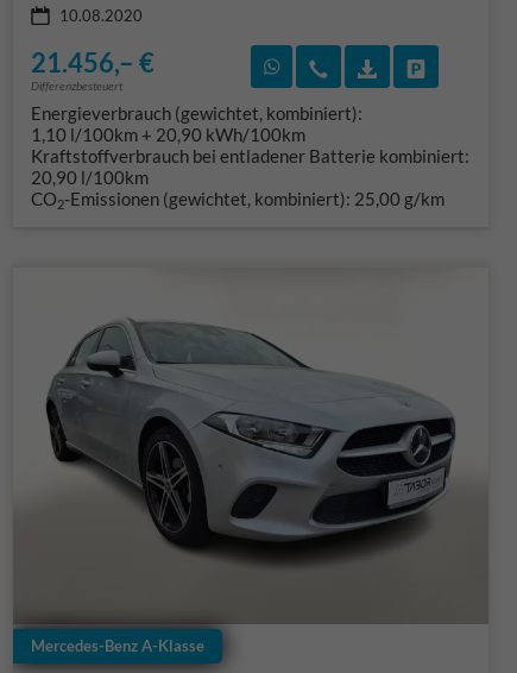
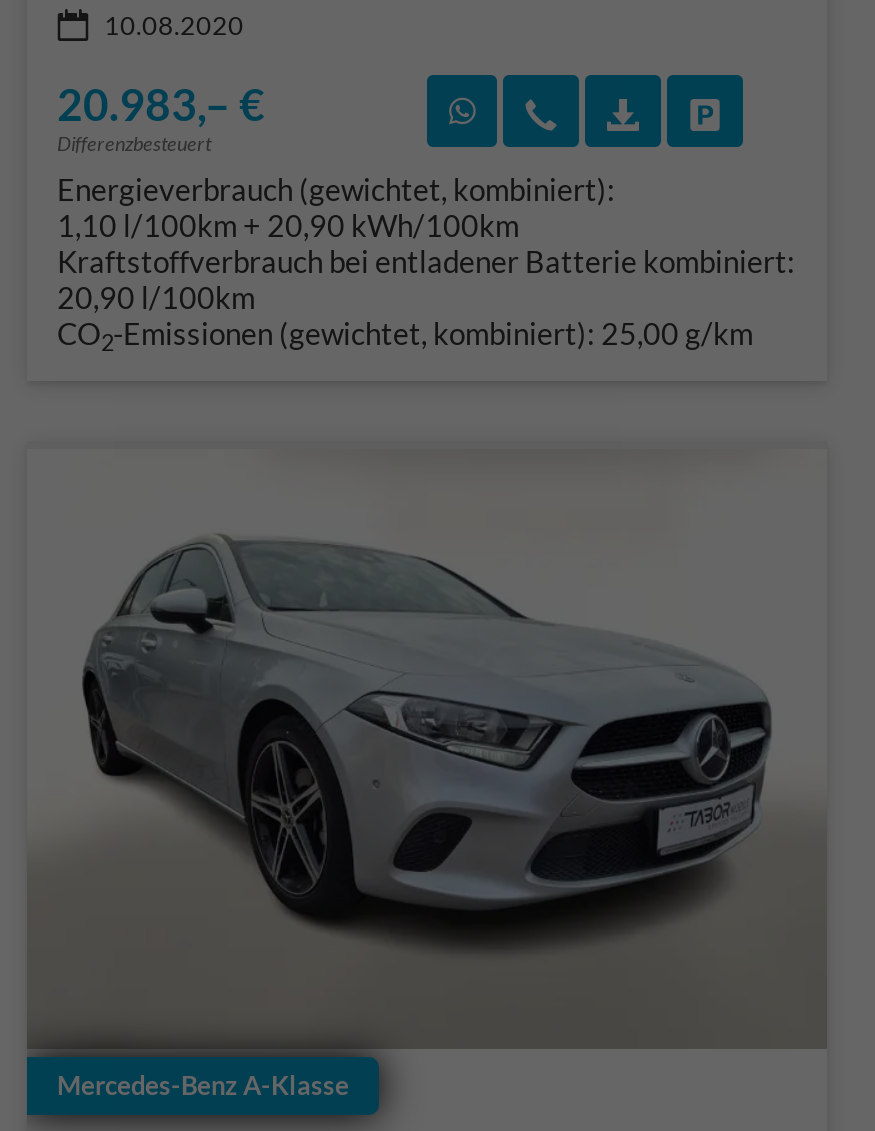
[31,46,155,78] 21.456,– € -> [57,76,265,130] 20.983,– €

